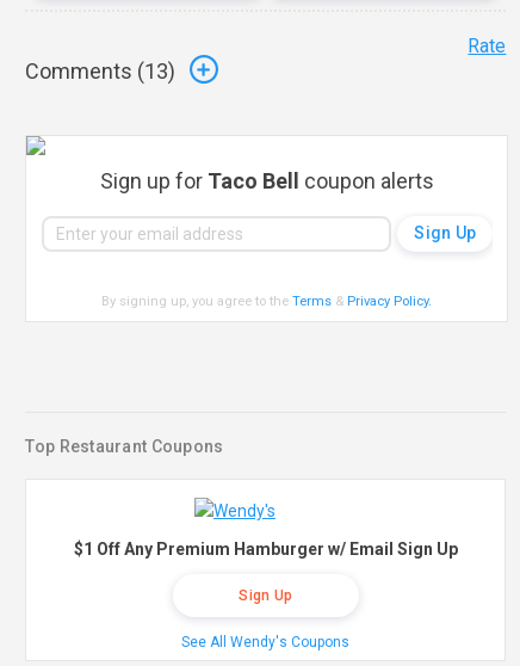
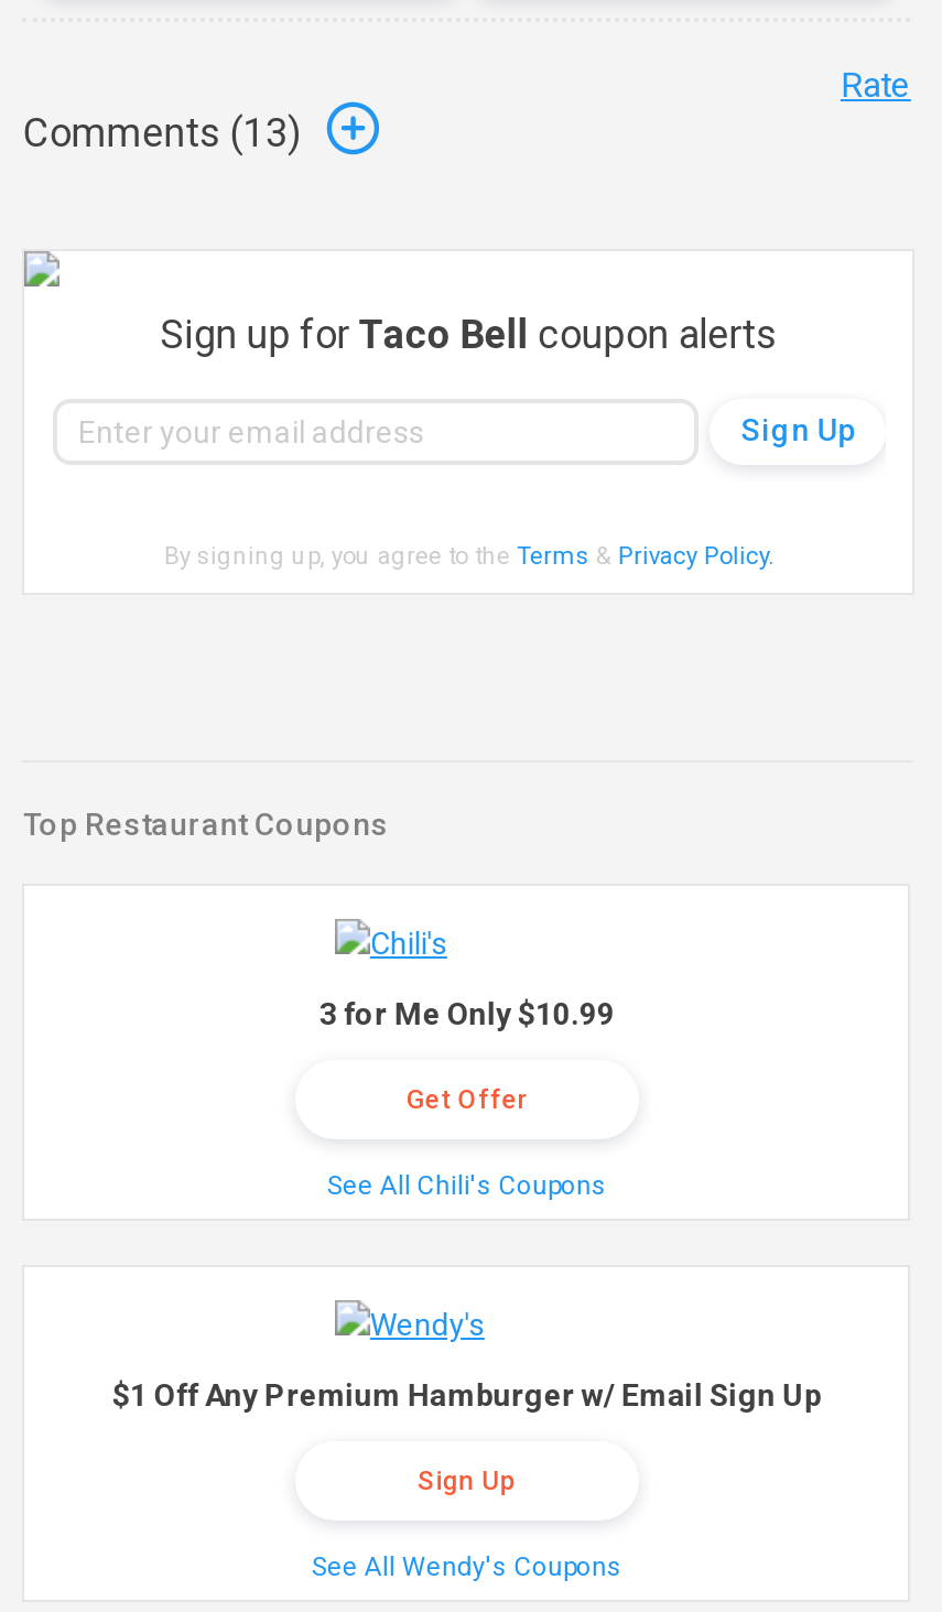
none -> [319,997,615,1201] 3 for Me Only $10.99 | Get Offer | See All Chili's Coupons

